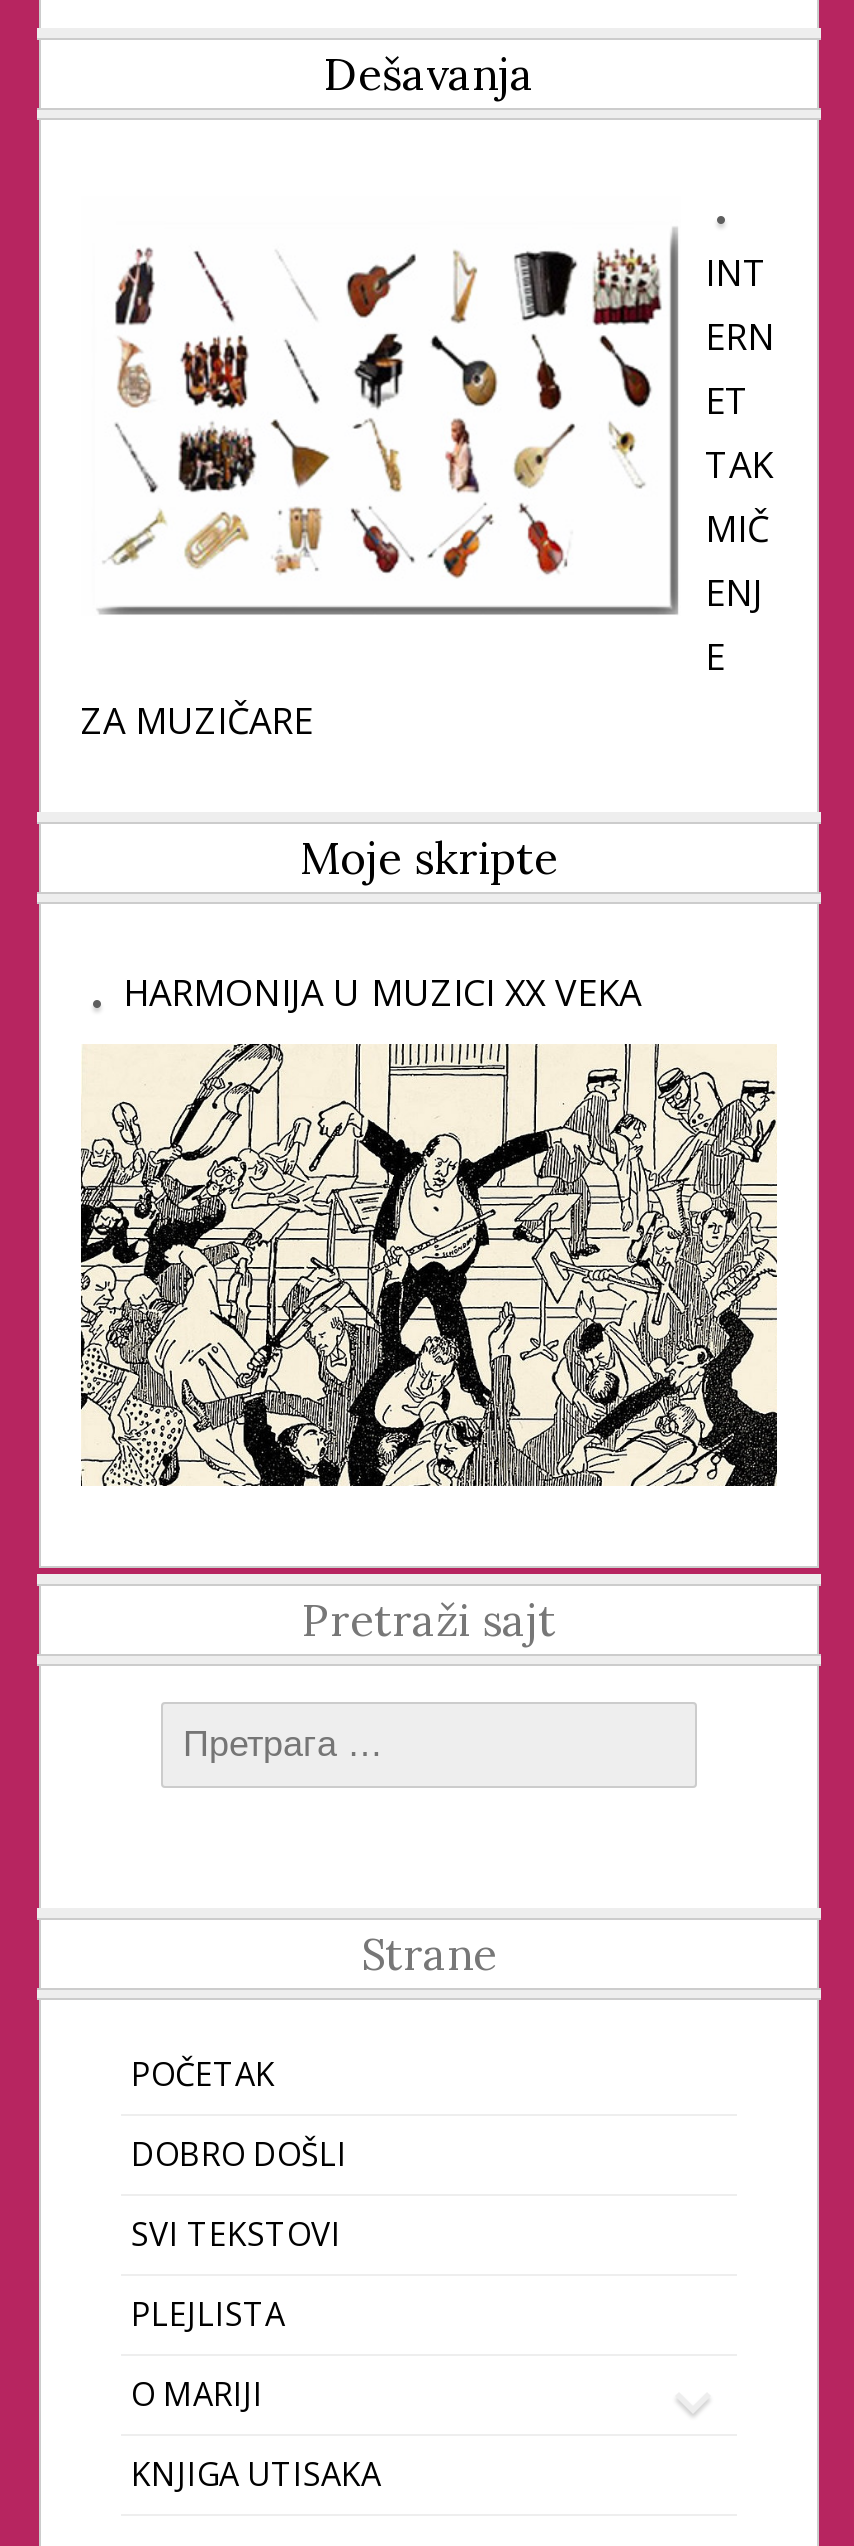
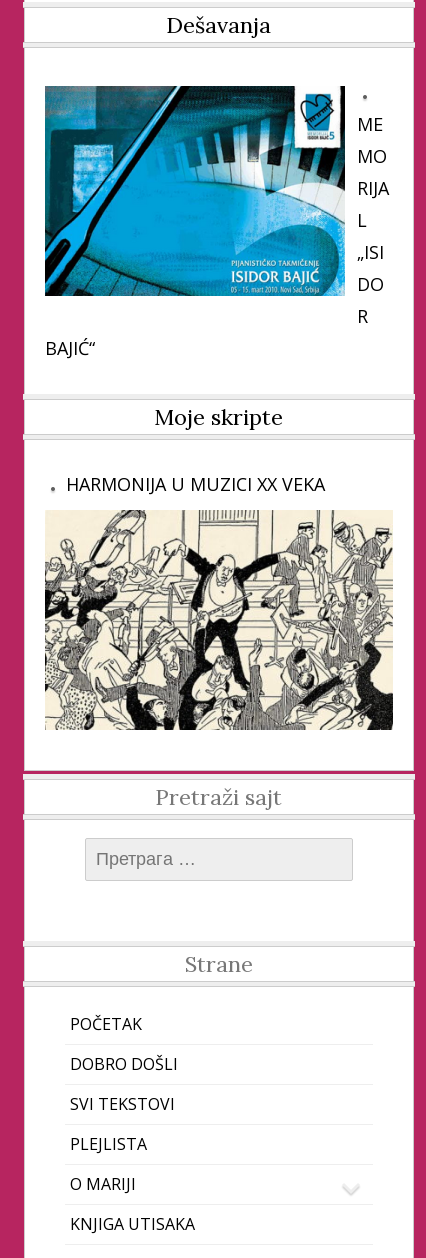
[81,198,775,745] [image] | INT | ERN | ET | TAK | MIČ | ENJ | E | ZA MUZIČARE -> [44,85,389,360] [image] | ME | MO | RIJA | L | „ISI | DO | R | BAJIĆ“

